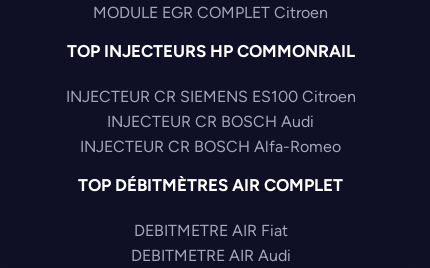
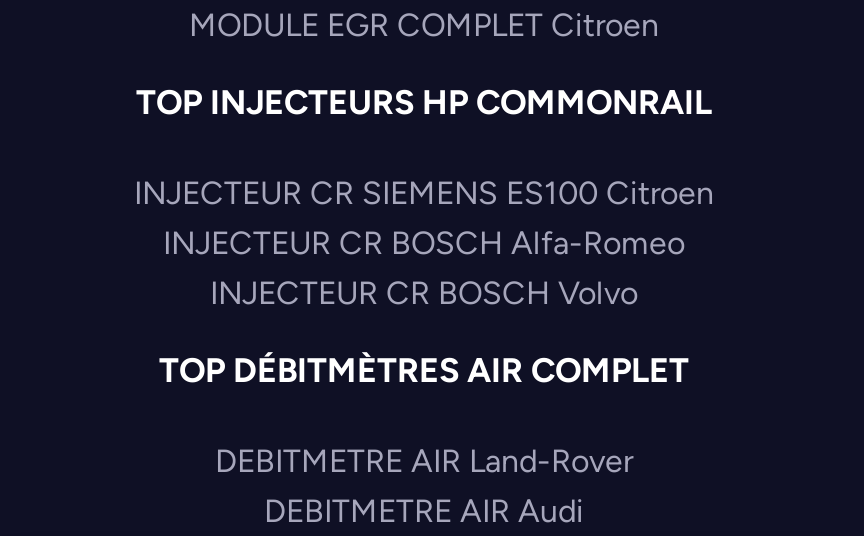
[107,112,314,131] INJECTEUR CR BOSCH Audi -> none
moved [80,137,341,156] -> [163,224,685,262]: INJECTEUR CR BOSCH Alfa-Romeo
none -> [210,274,638,312] INJECTEUR CR BOSCH Volvo
[133,221,287,240] DEBITMETRE AIR Fiat -> [215,442,633,480] DEBITMETRE AIR Land-Rover

